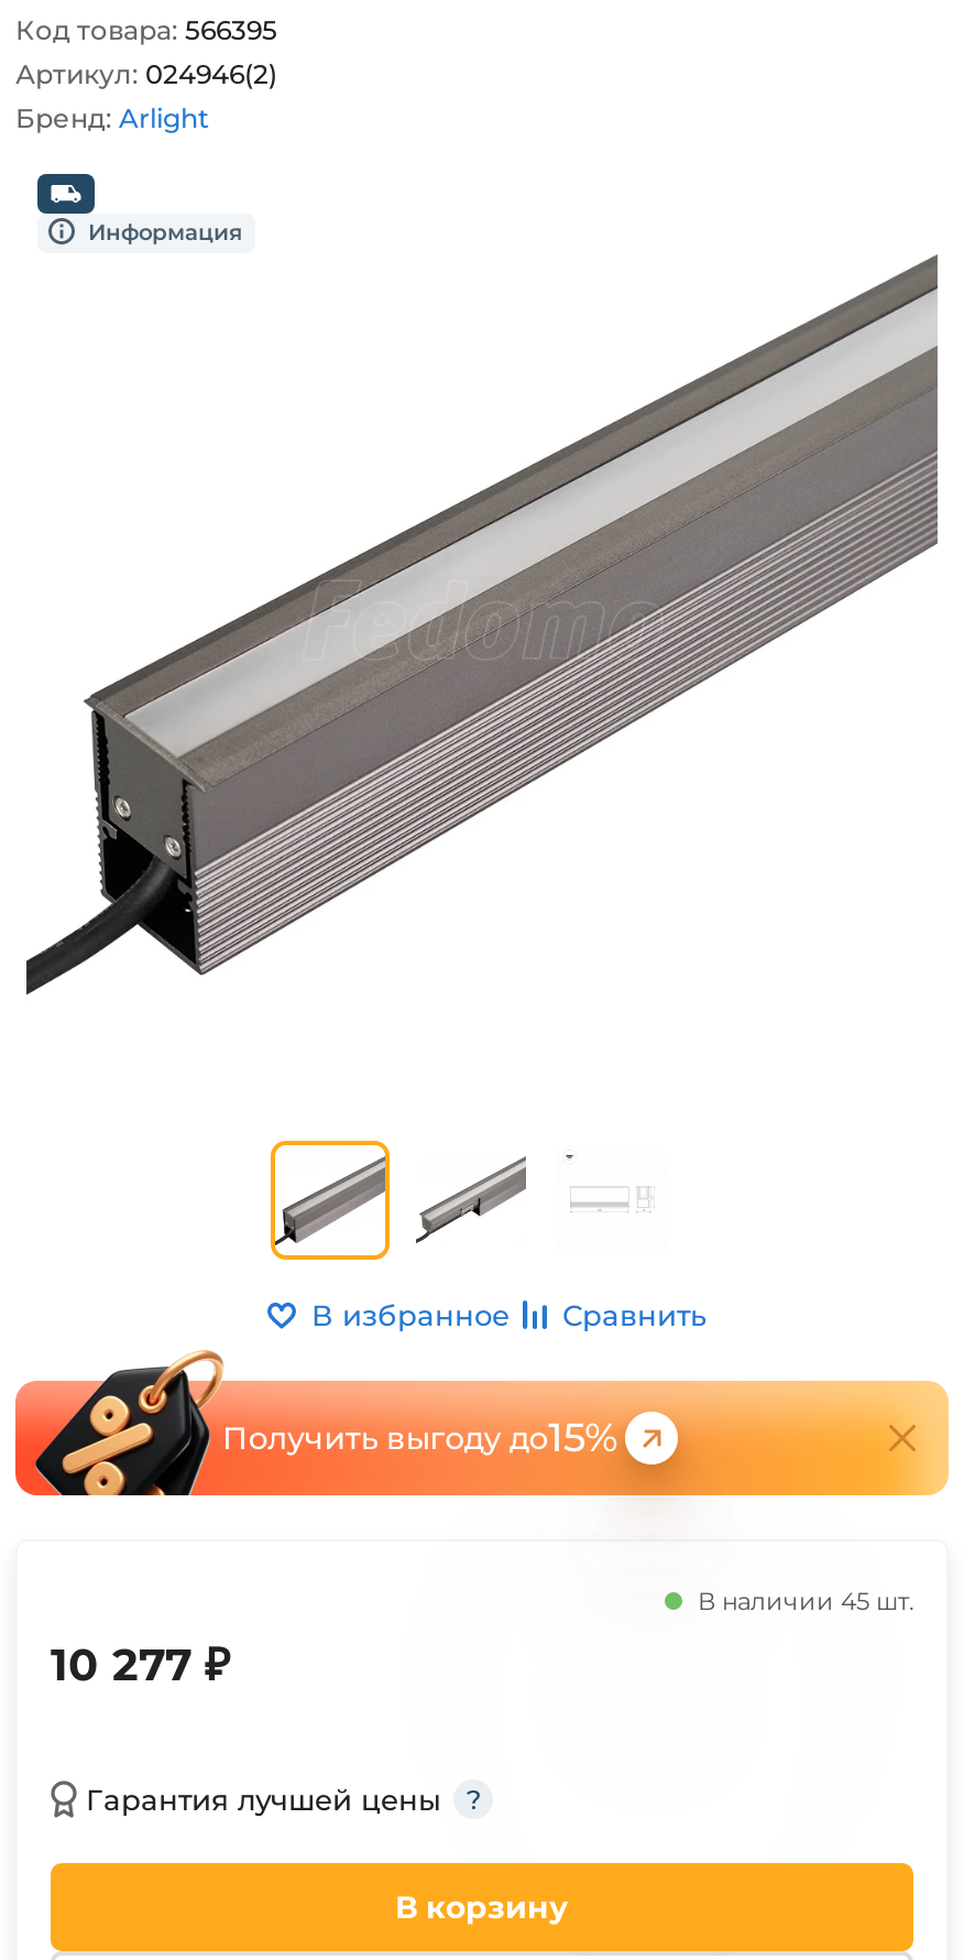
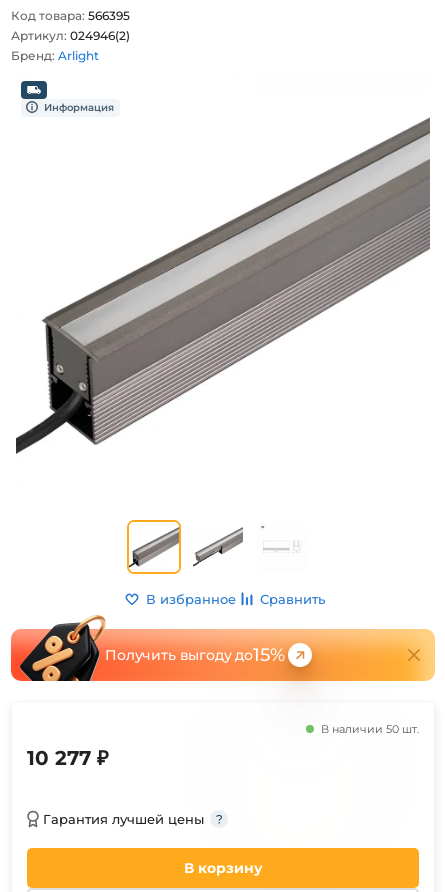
[698,1586,913,1616] В наличии 45 шт. -> [321,722,419,736] В наличии 50 шт.

